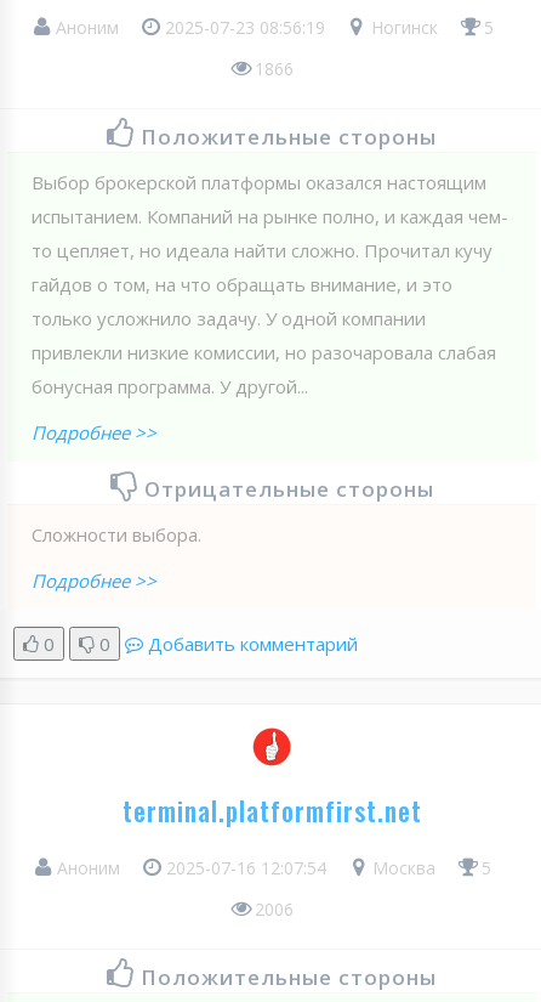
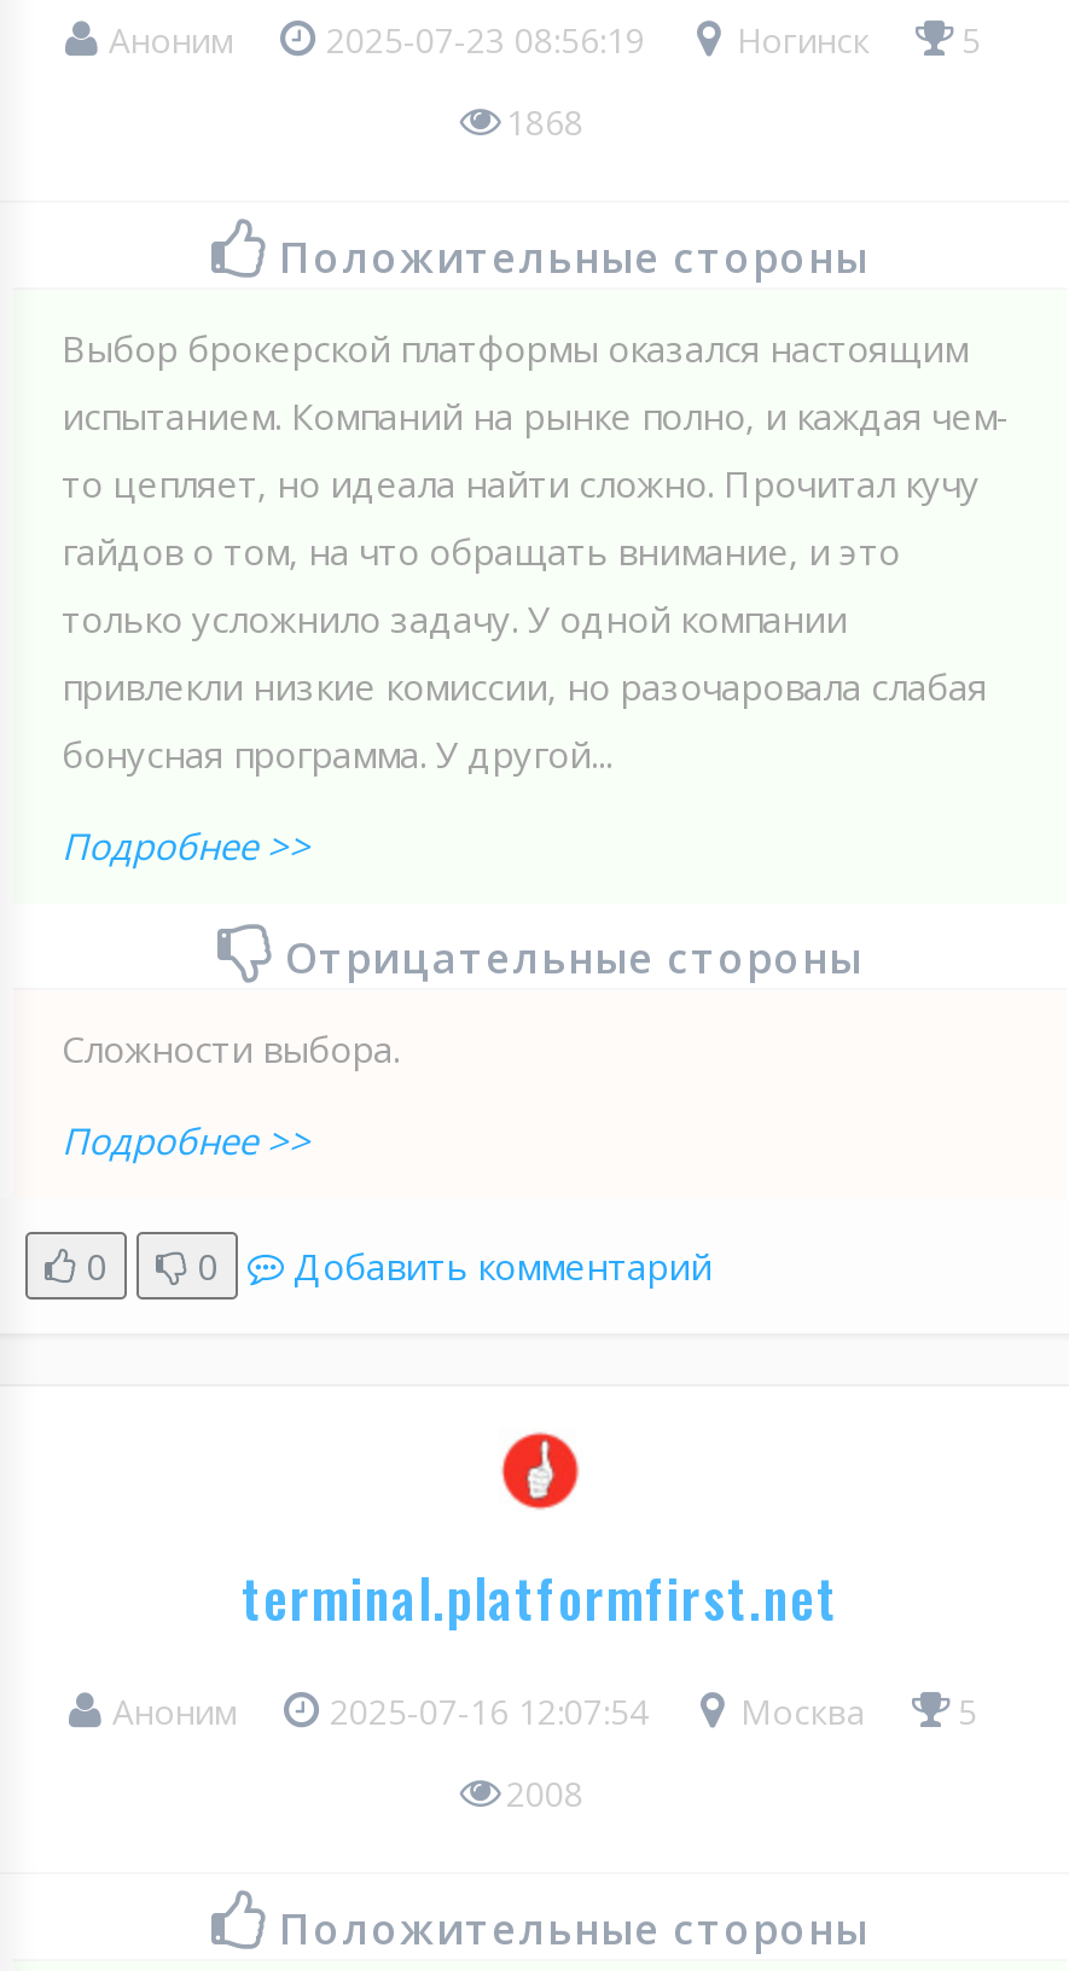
[250,57,294,80] 1866 -> [496,99,583,145] 1868
[250,898,294,921] 2006 -> [496,1771,583,1816] 2008

